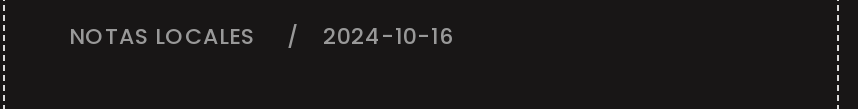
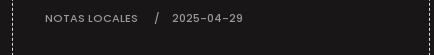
[323,21,453,53] 2024-10-16 -> [172,10,243,26] 2025-04-29

